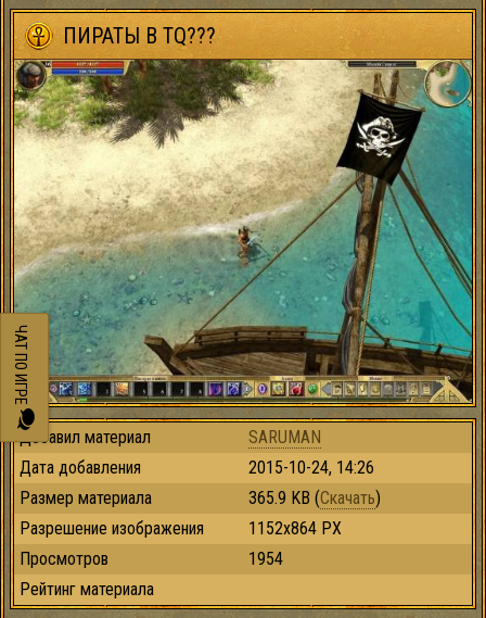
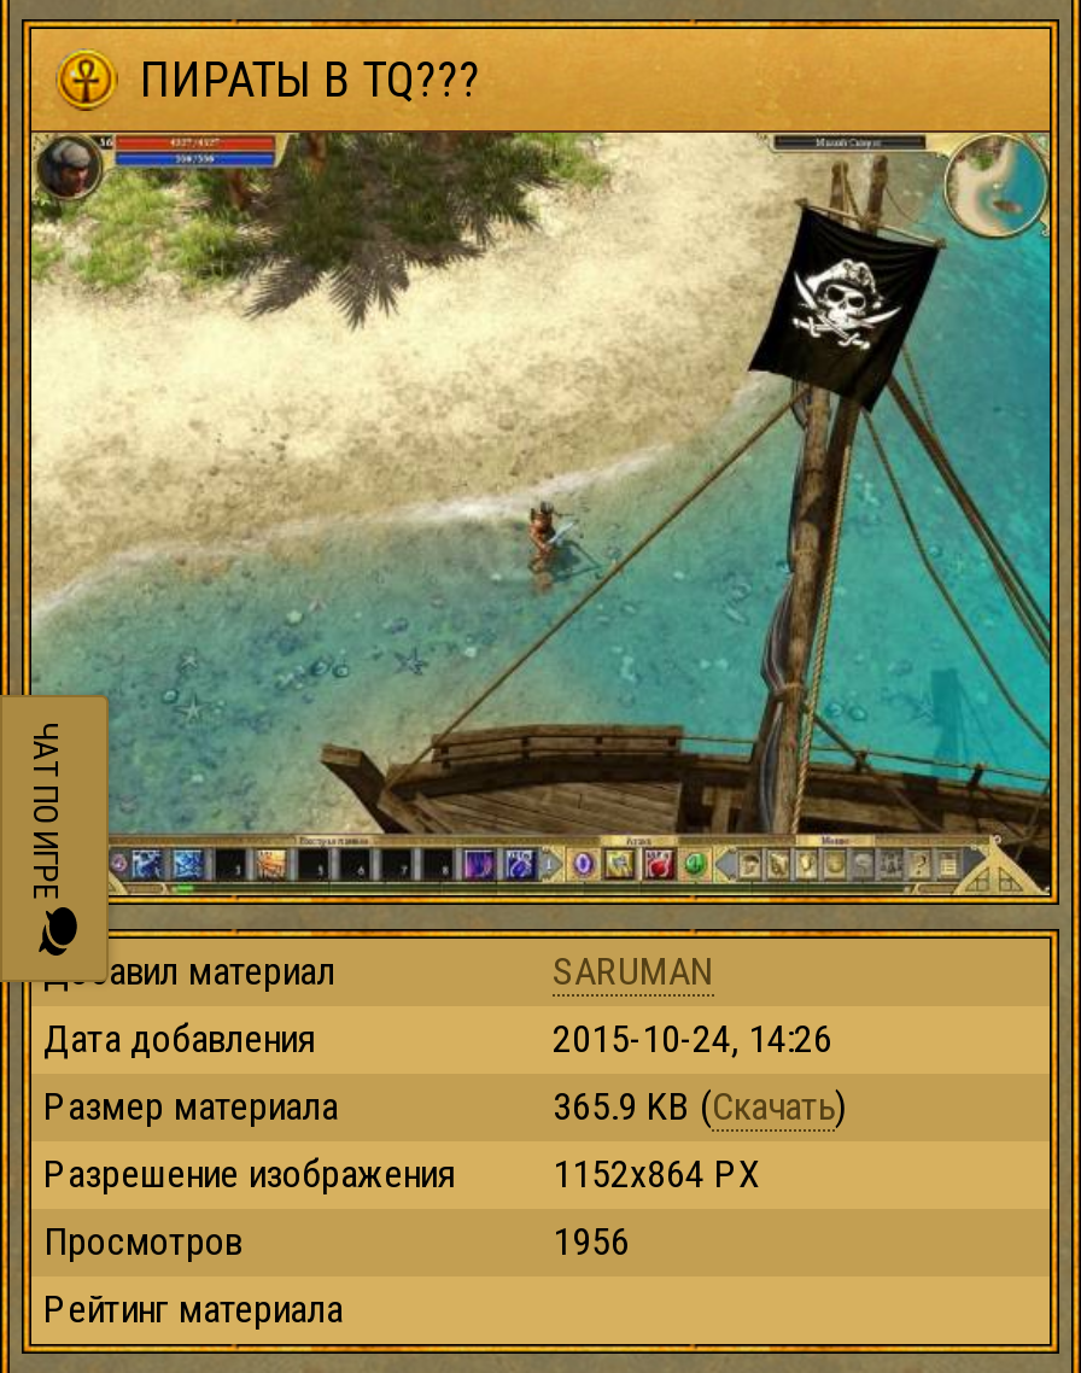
[248,549,283,569] 1954 -> [553,1219,630,1265] 1956

